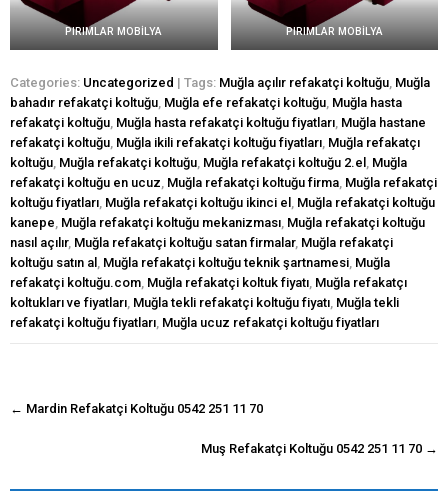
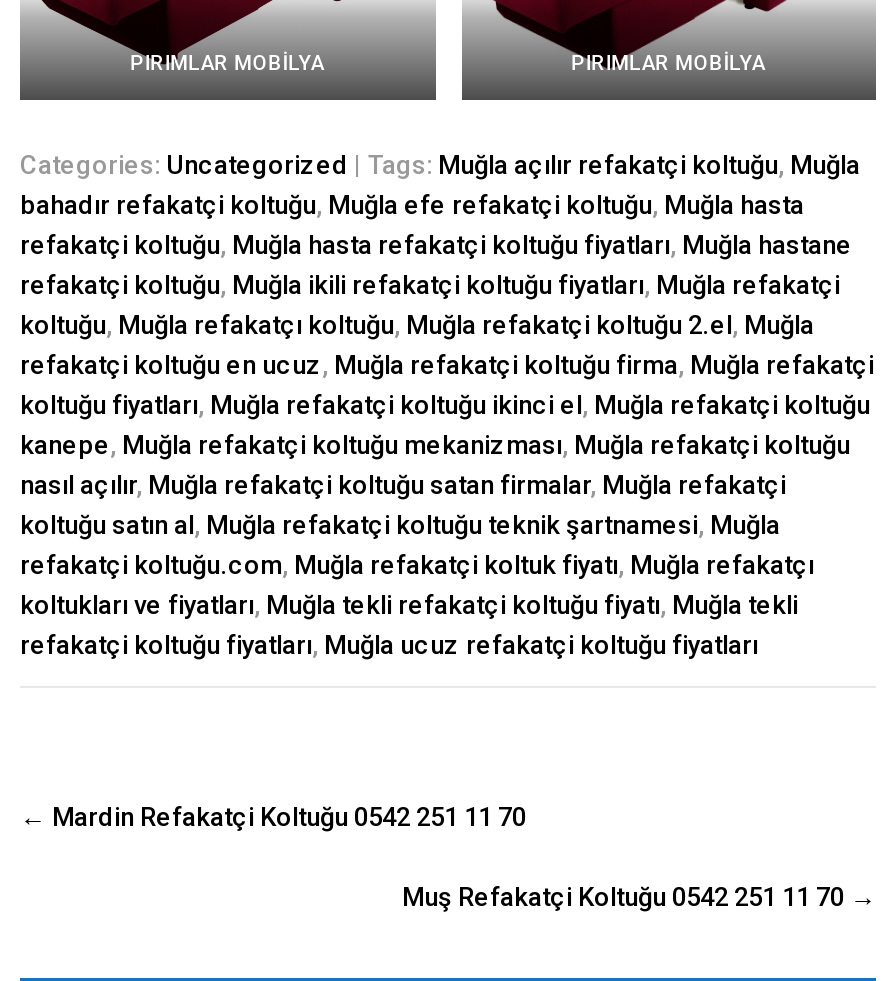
[10,135,420,150] refakatçi koltuğu, Muğla ikili refakatçi koltuğu fiyatları, Muğla refakatçı -> [20,270,840,300] refakatçi koltuğu, Muğla ikili refakatçi koltuğu fiyatları, Muğla refakatçi
[10,155,407,170] koltuğu, Muğla refakatçi koltuğu, Muğla refakatçi koltuğu 2.el, Muğla -> [20,310,814,340] koltuğu, Muğla refakatçı koltuğu, Muğla refakatçi koltuğu 2.el, Muğla

